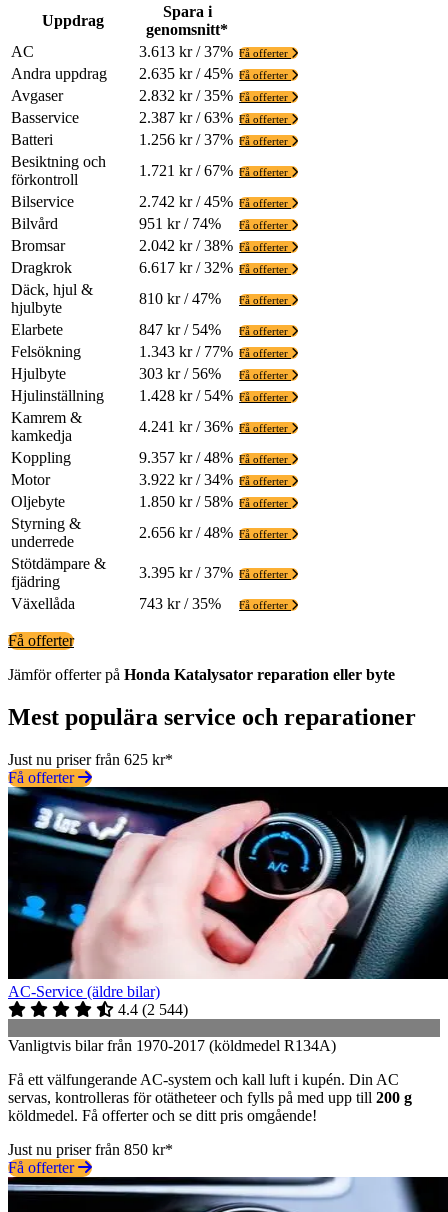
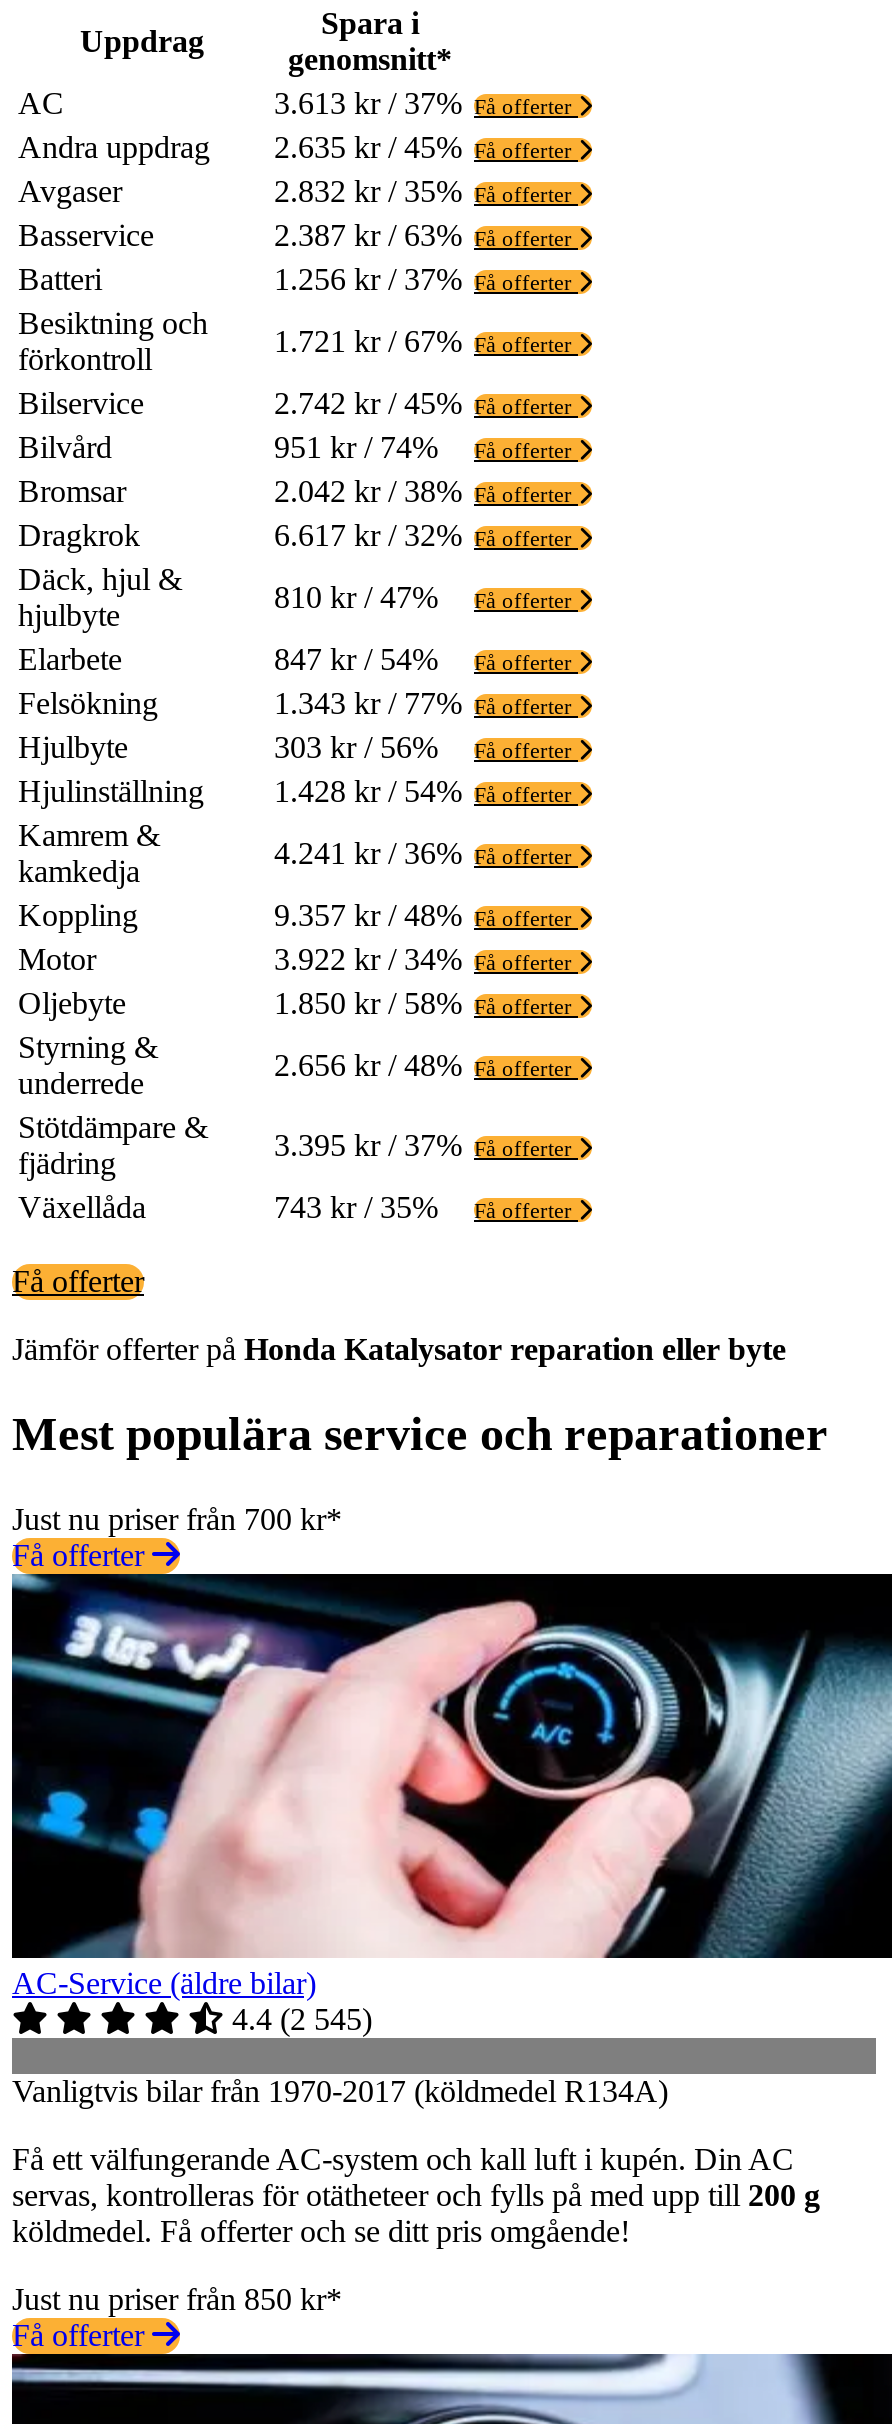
[8,750,173,767] Just nu priser från 625 kr* -> [12,1501,342,1535] Just nu priser från 700 kr*
[118,1000,188,1017] 4.4 (2 544) -> [232,2001,372,2035] 4.4 (2 545)

